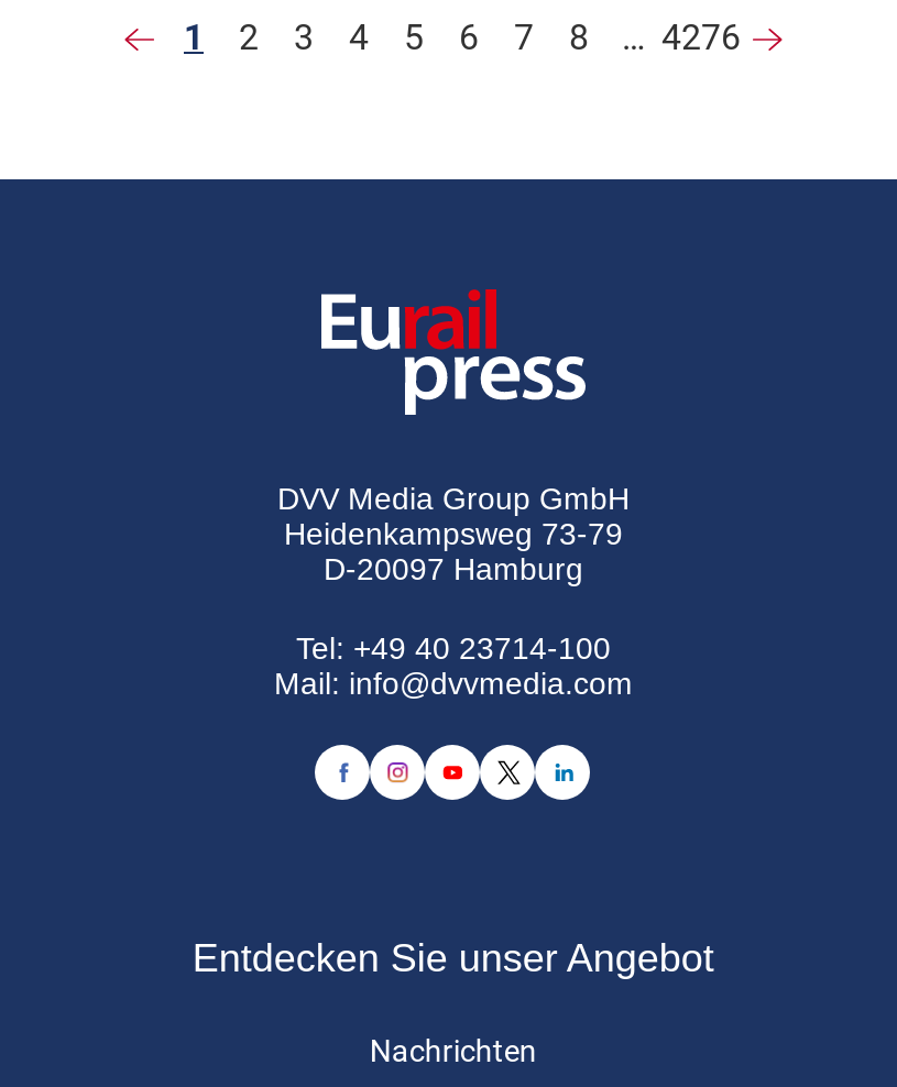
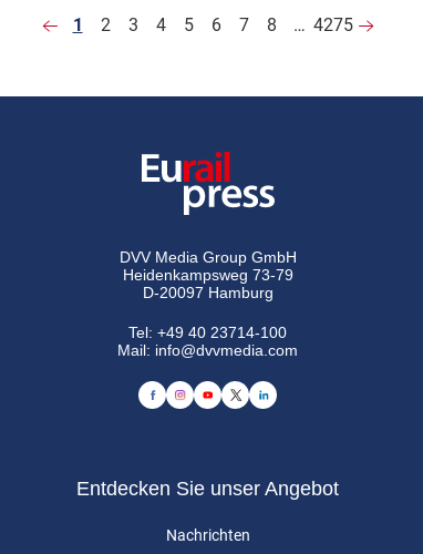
[184,15,741,57] 1 2 3 4 5 6 7 8 … 4276 -> [73,14,353,35] 1 2 3 4 5 6 7 8 … 4275

